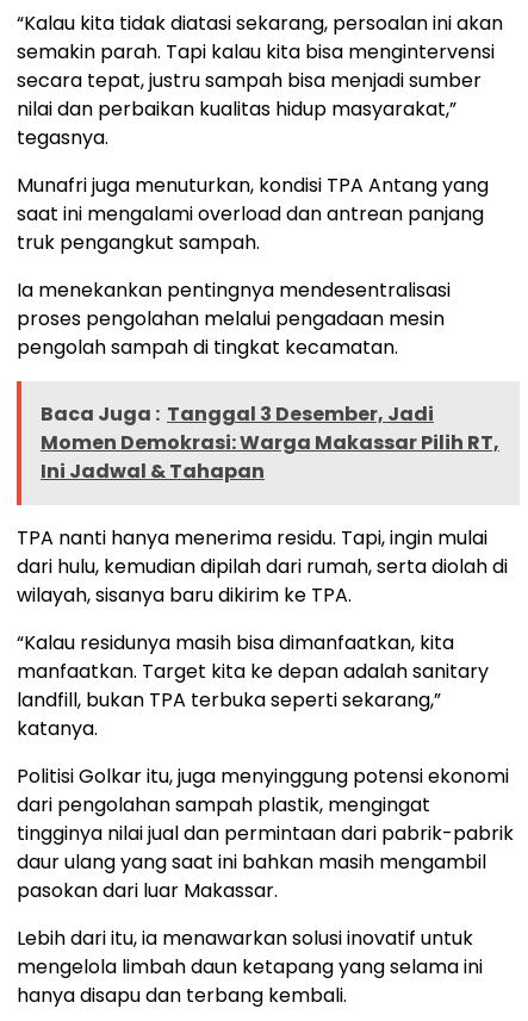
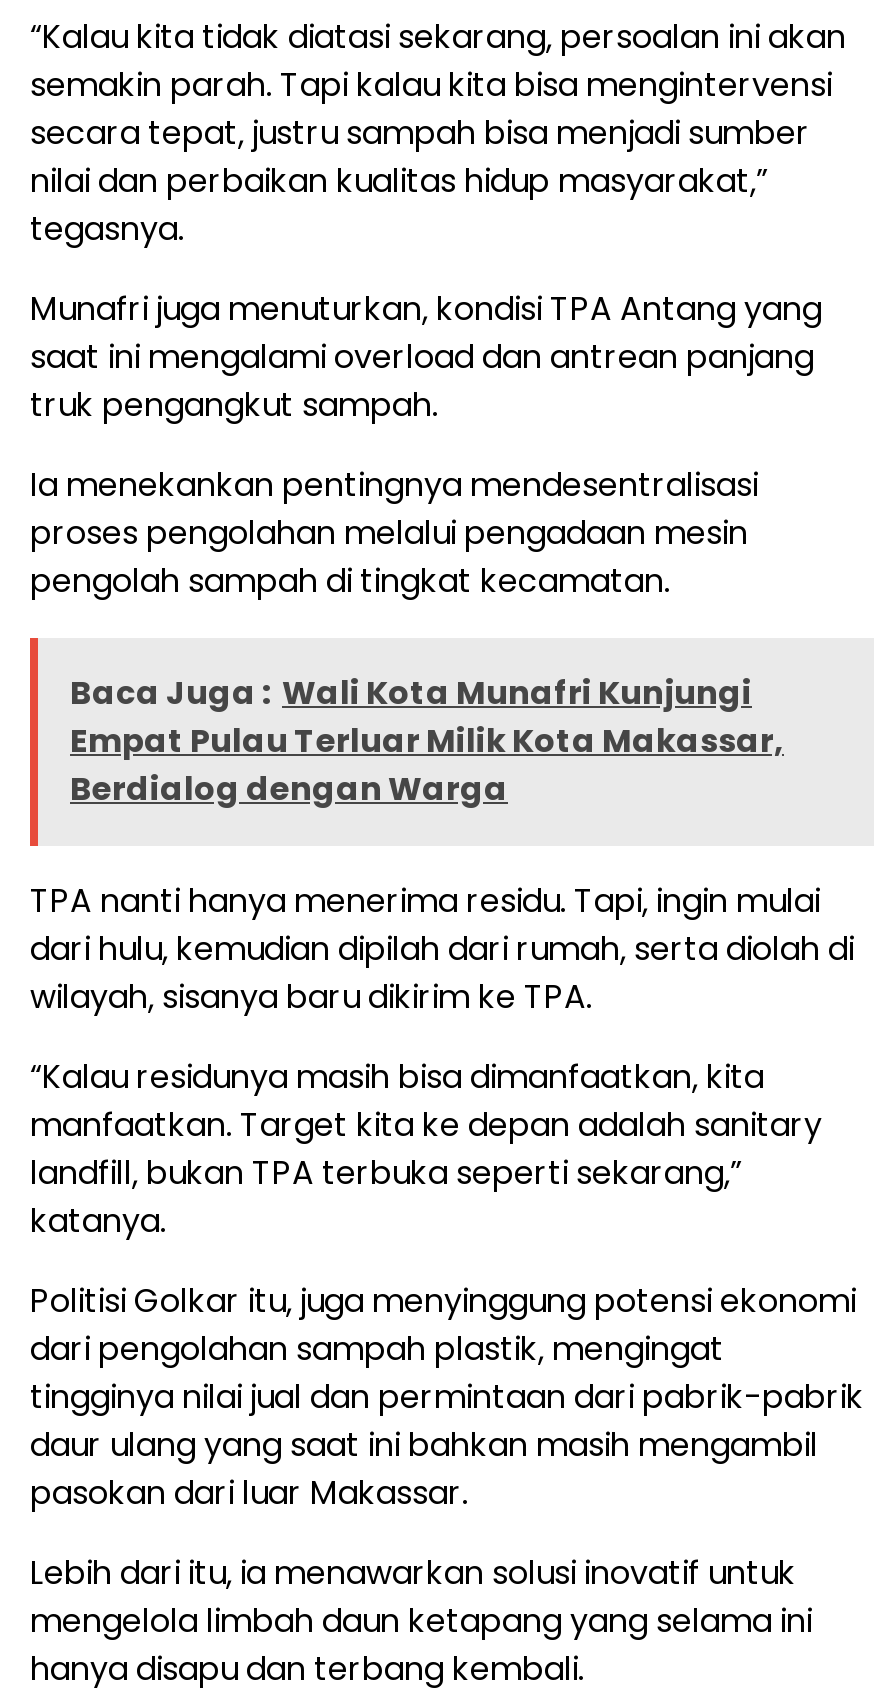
[41,401,499,485] Baca Juga : Tanggal 3 Desember, Jadi | Momen Demokrasi: Warga Makassar Pilih RT, | Ini Jadwal & Tahapan -> [70,670,784,812] Baca Juga : Wali Kota Munafri Kunjungi | Empat Pulau Terluar Milik Kota Makassar, | Berdialog dengan Warga

